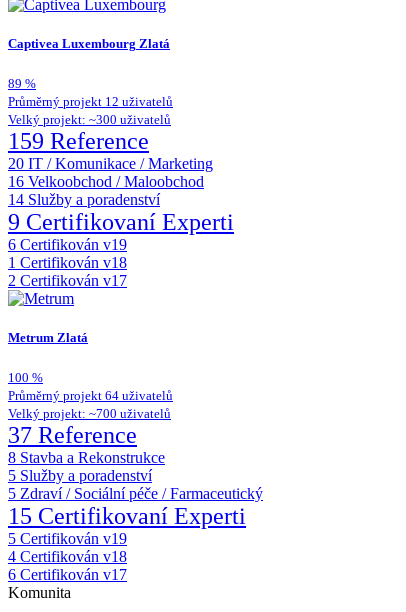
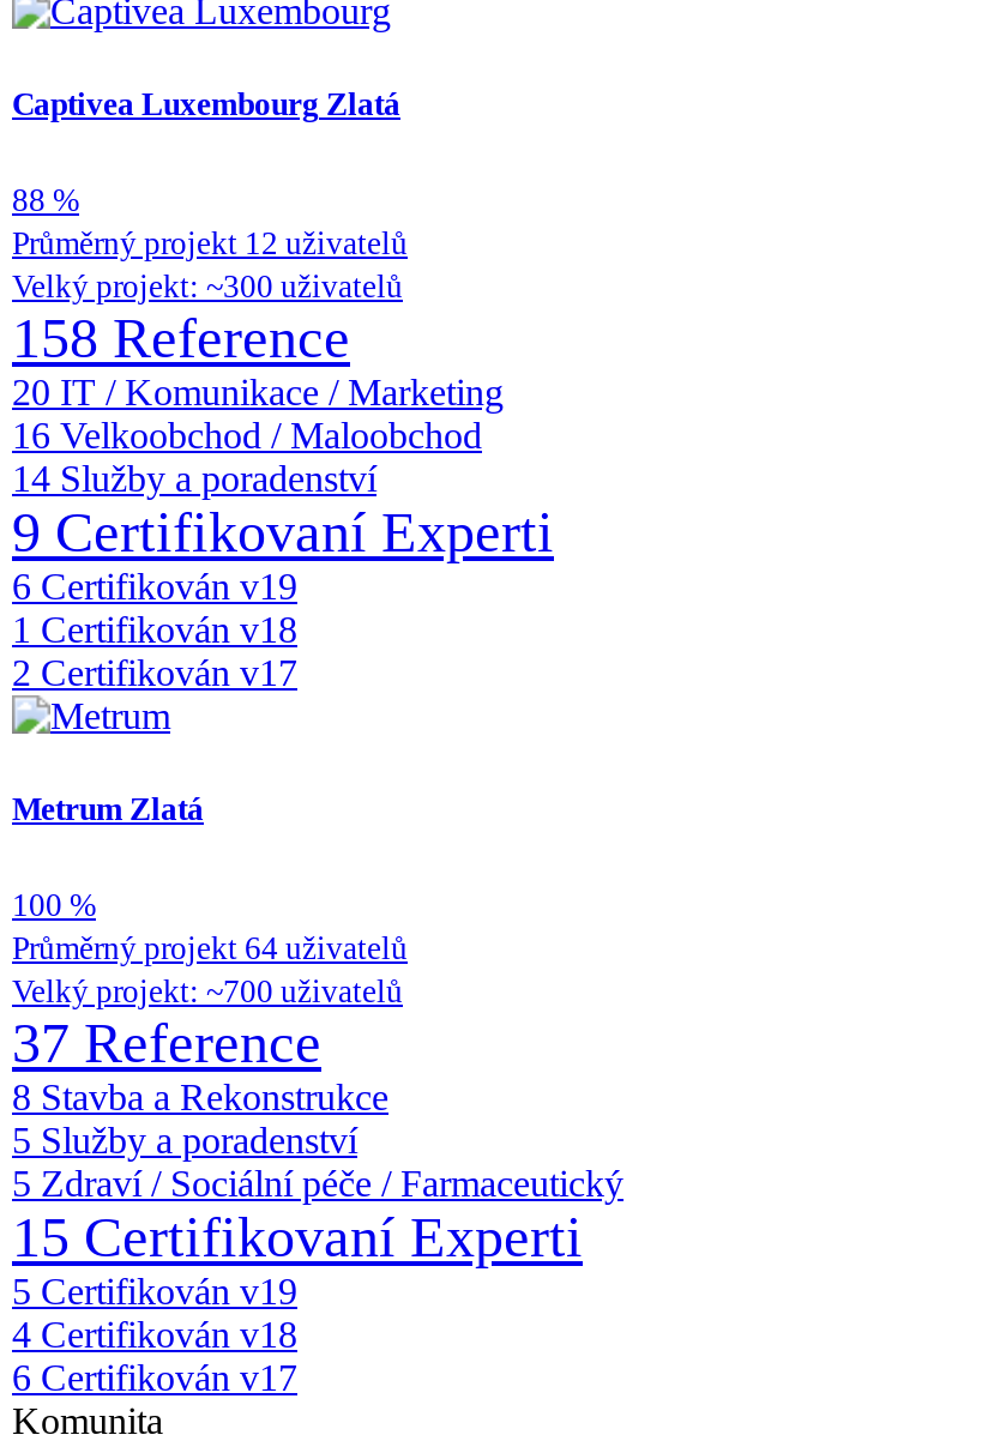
[8,76,36,91] 89% -> [12,182,79,218] 88%
[8,128,149,154] 159 Reference -> [12,307,350,369] 158 Reference

